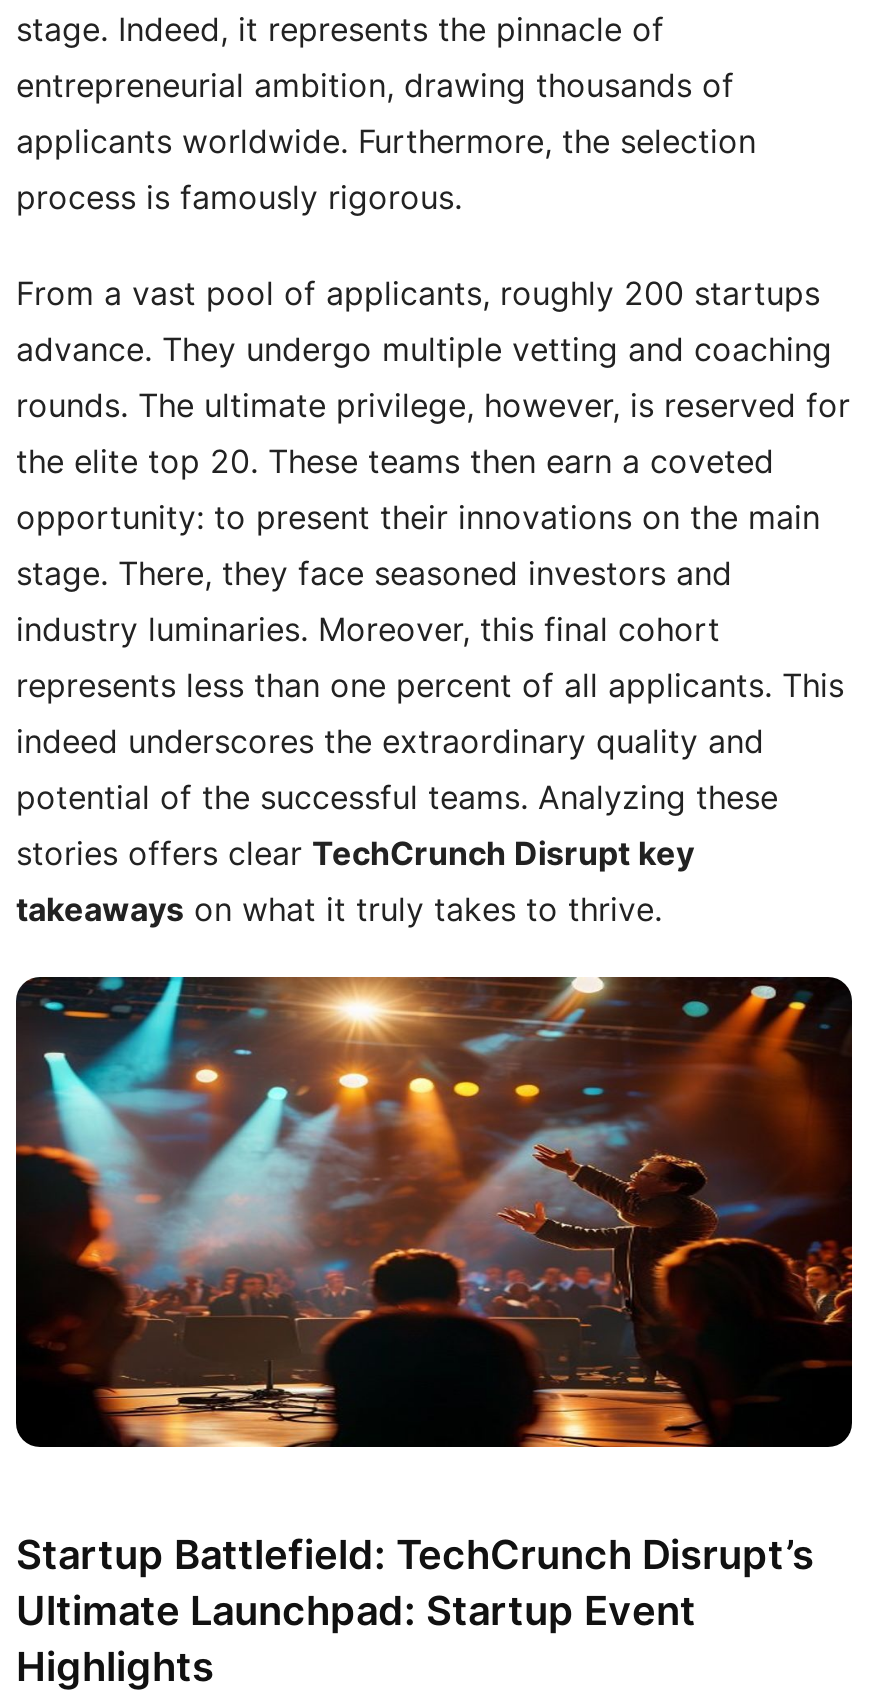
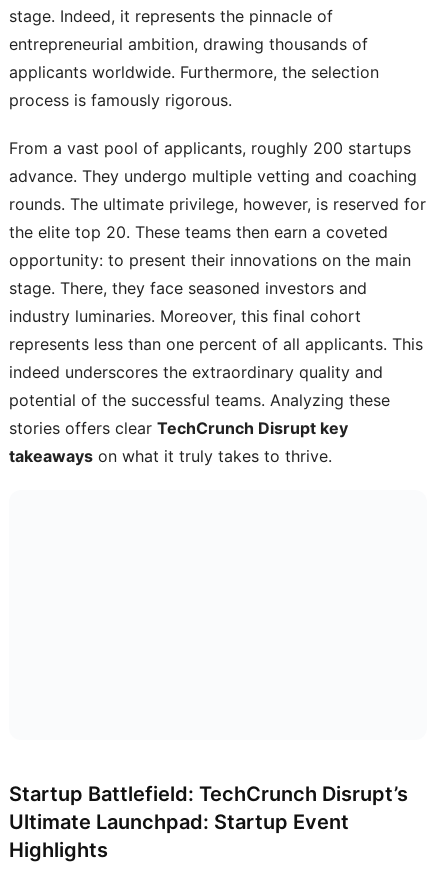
[14,974,854,1450] [image] -> none

